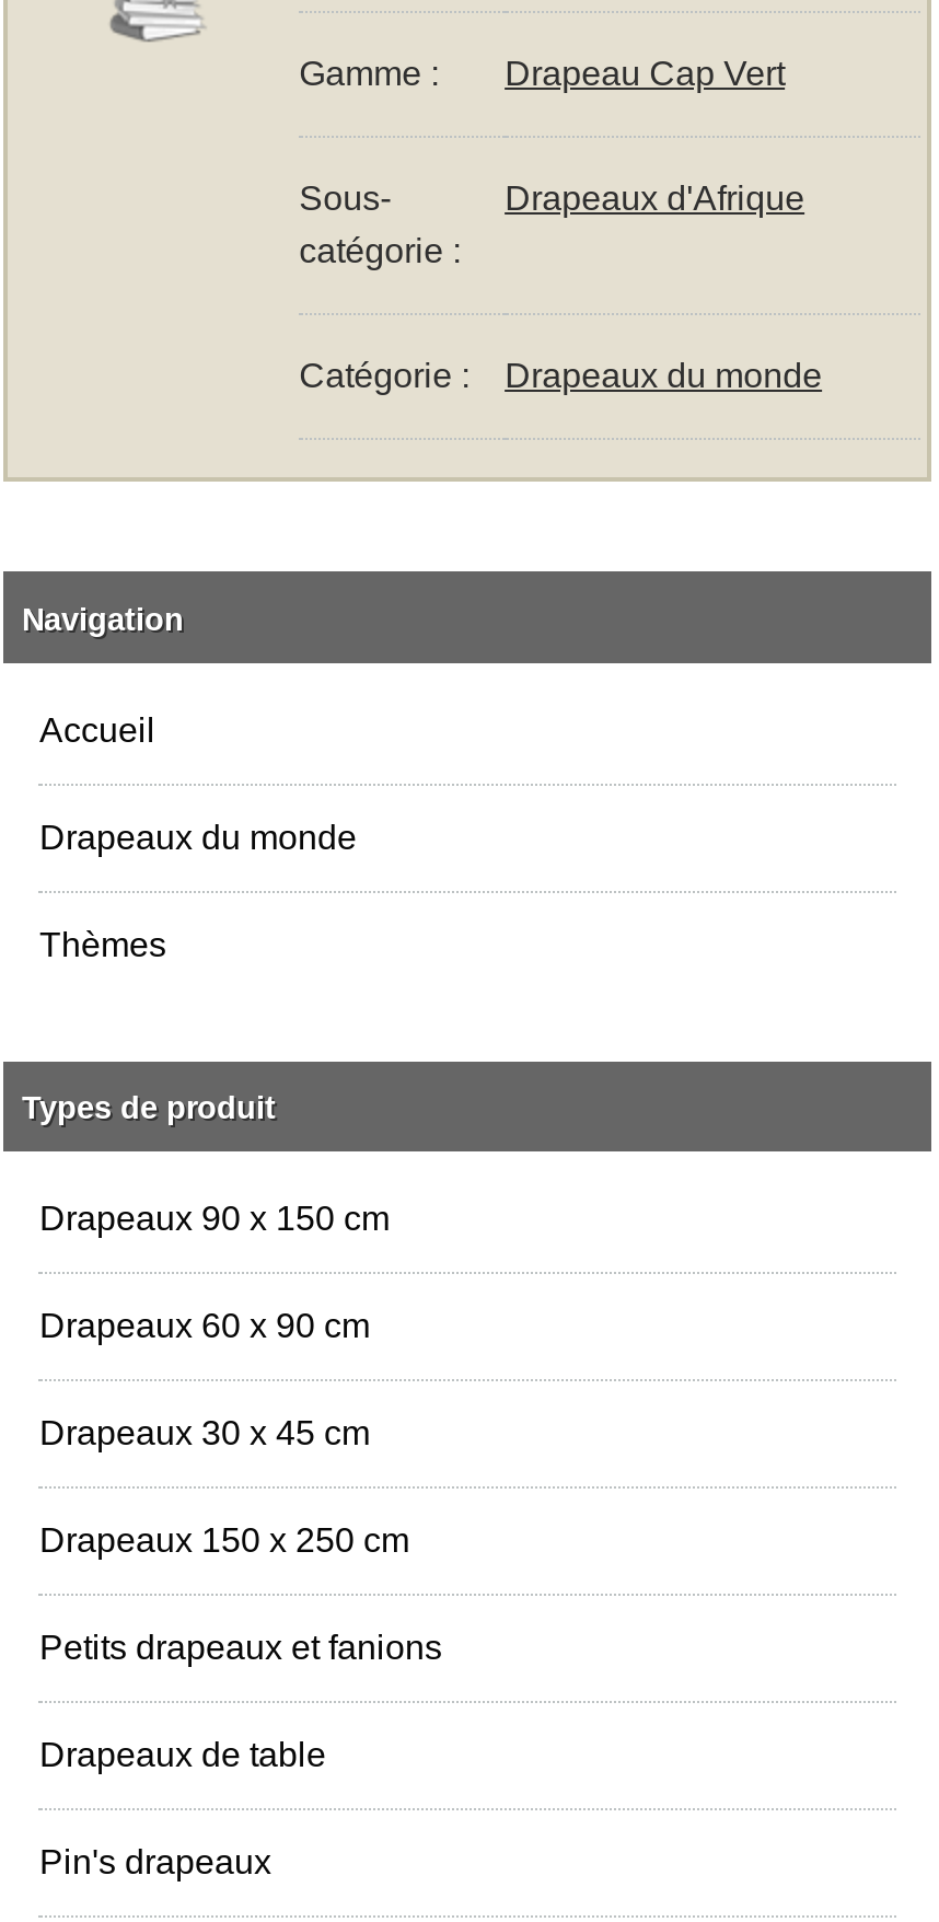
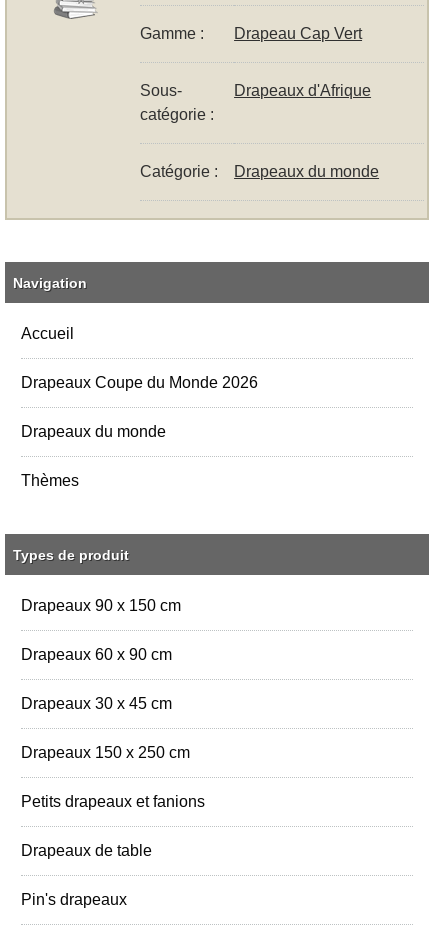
none -> [21,374,258,391] Drapeaux Coupe du Monde 2026

